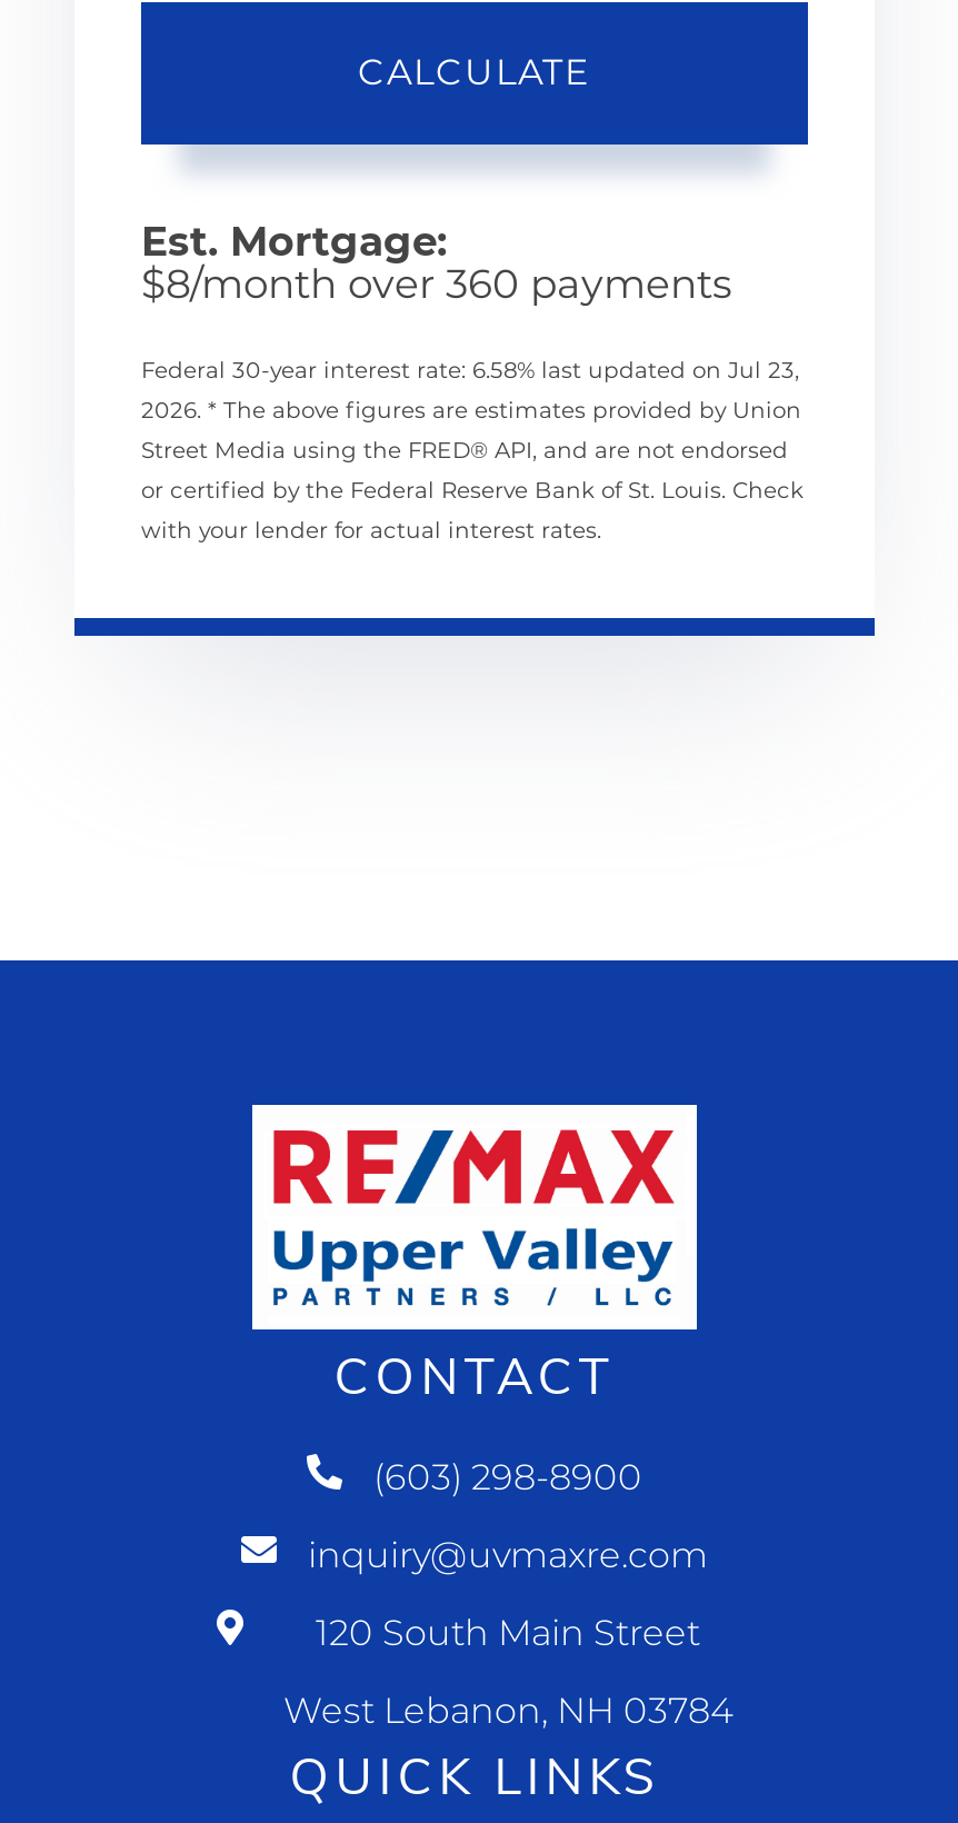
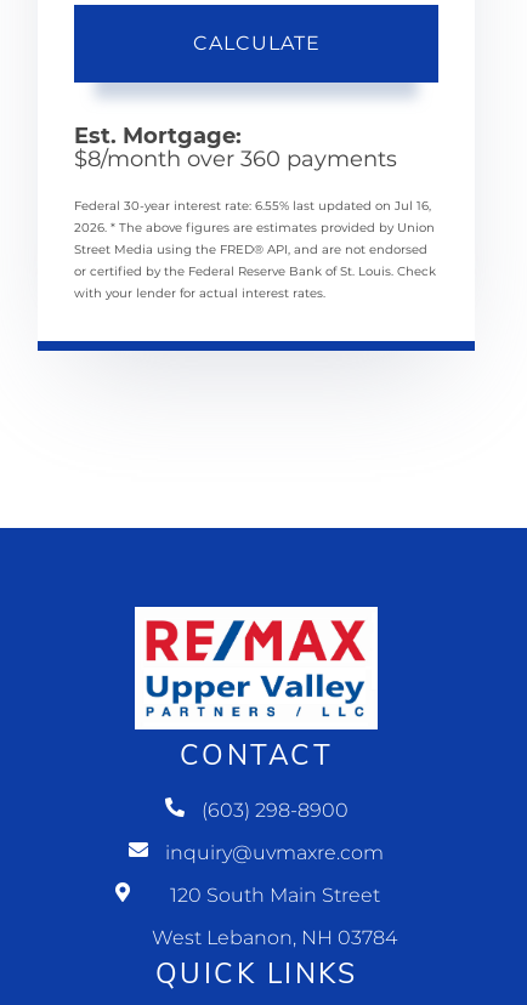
[141,355,799,383] Federal 30-year interest rate: 6.58% last updated on Jul 23, -> [74,197,431,213] Federal 30-year interest rate: 6.55% last updated on Jul 16,

